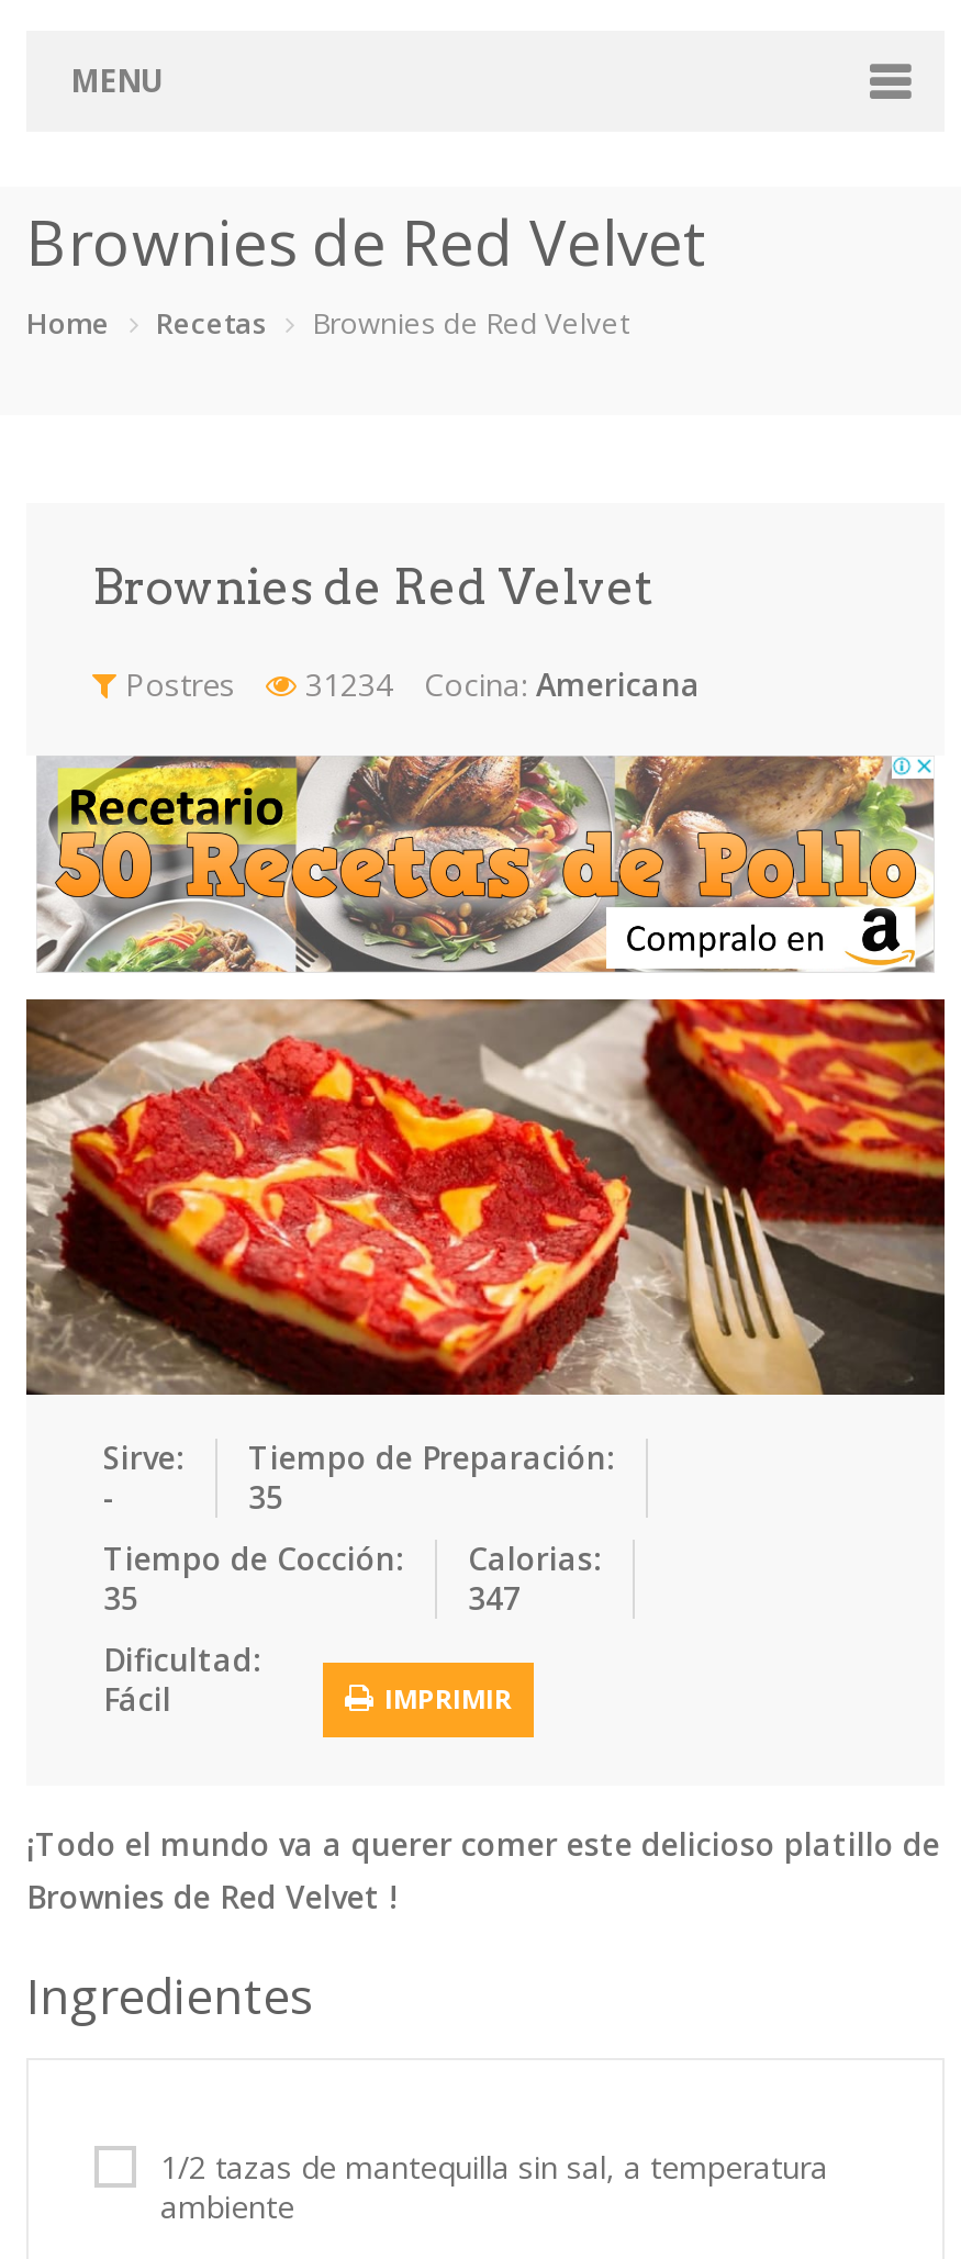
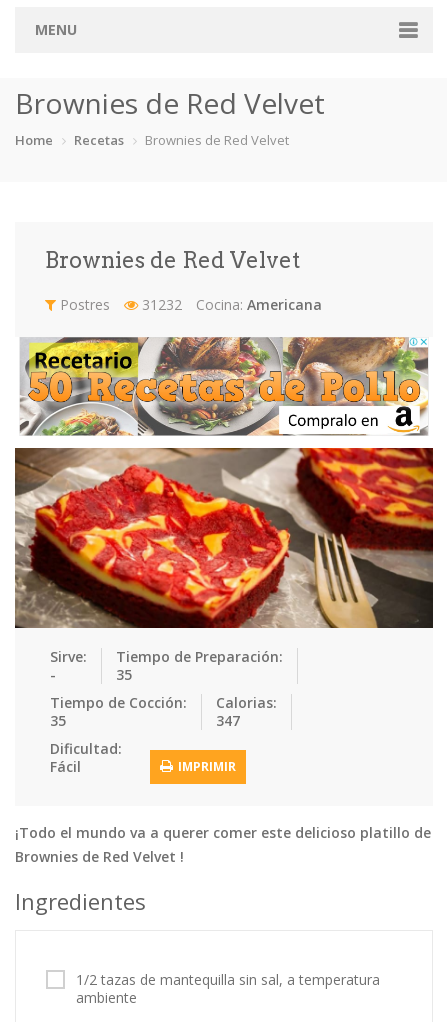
[297,663,701,705] 31234 Cocina: Americana -> [138,295,322,314] 31232 Cocina: Americana

